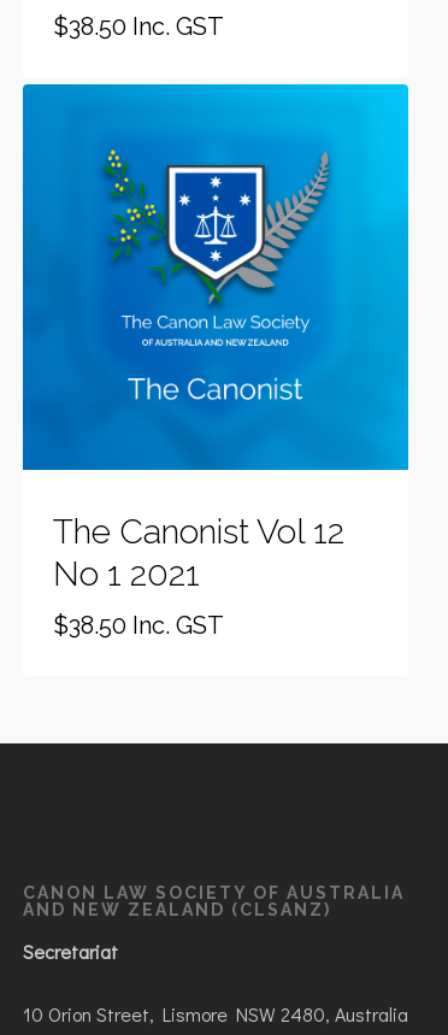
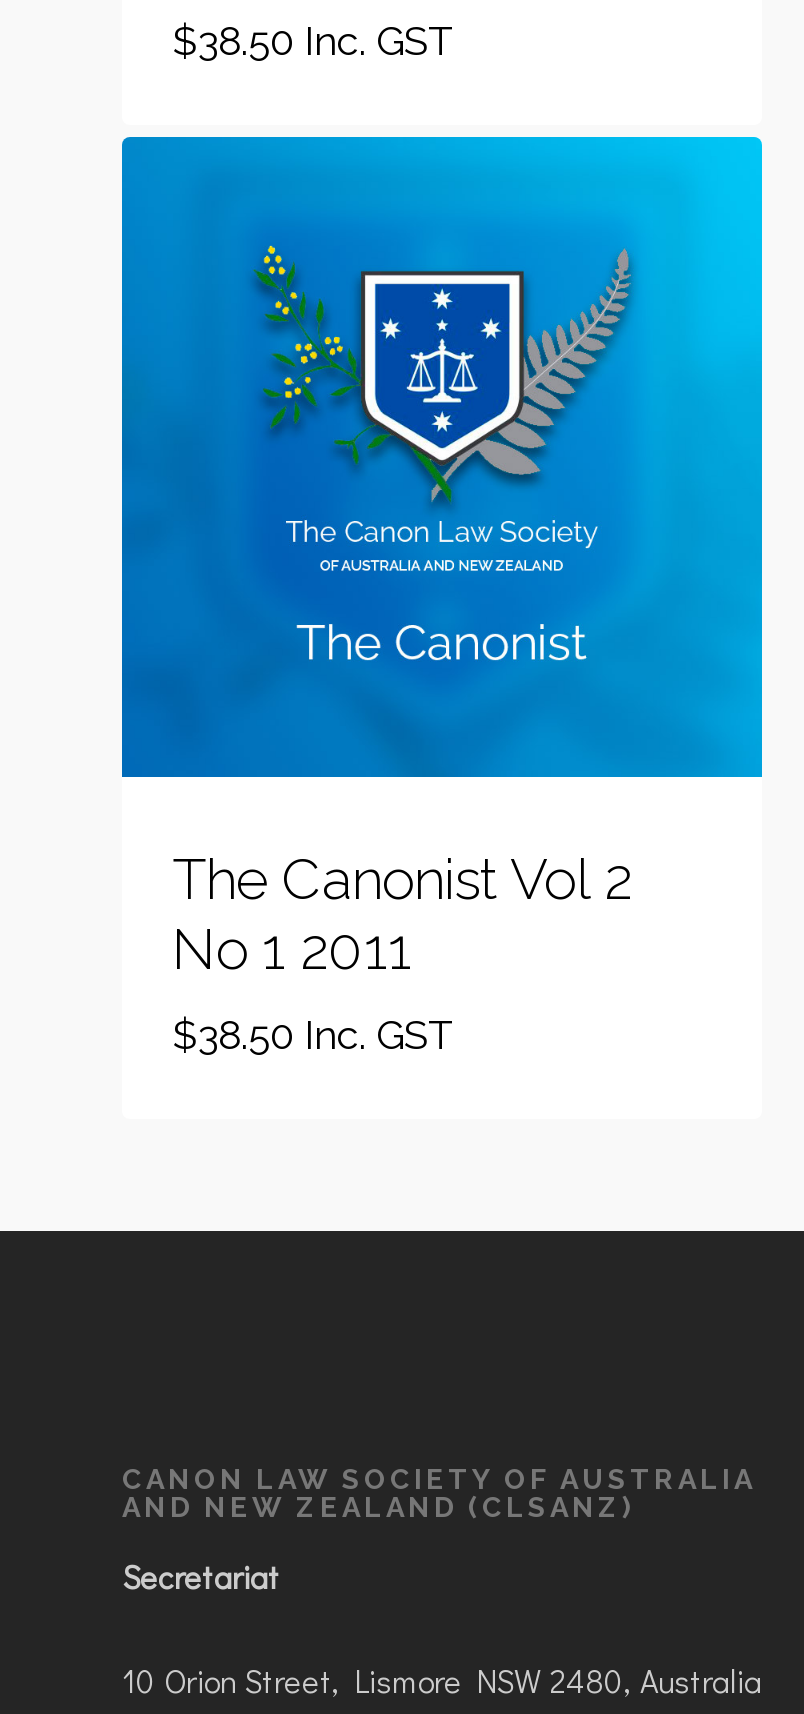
[53,512,344,552] The Canonist Vol 12 -> [172,847,632,913] The Canonist Vol 2
[53,554,200,594] No 1 2021 -> [172,917,412,983] No 1 2011

